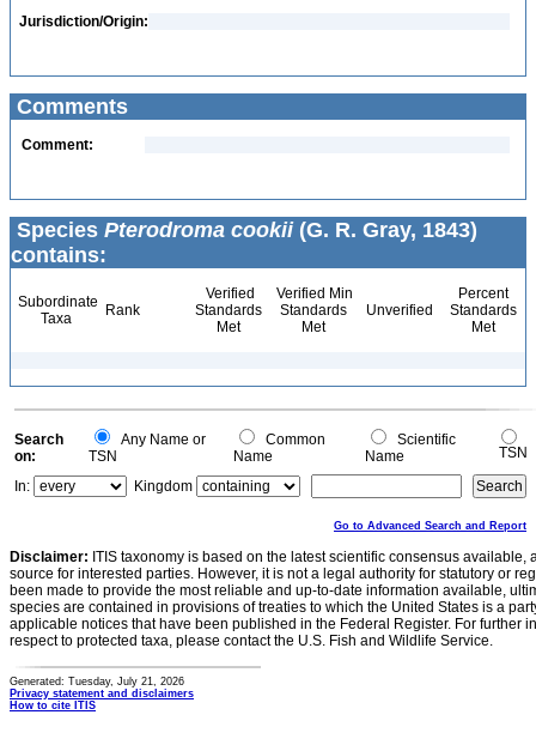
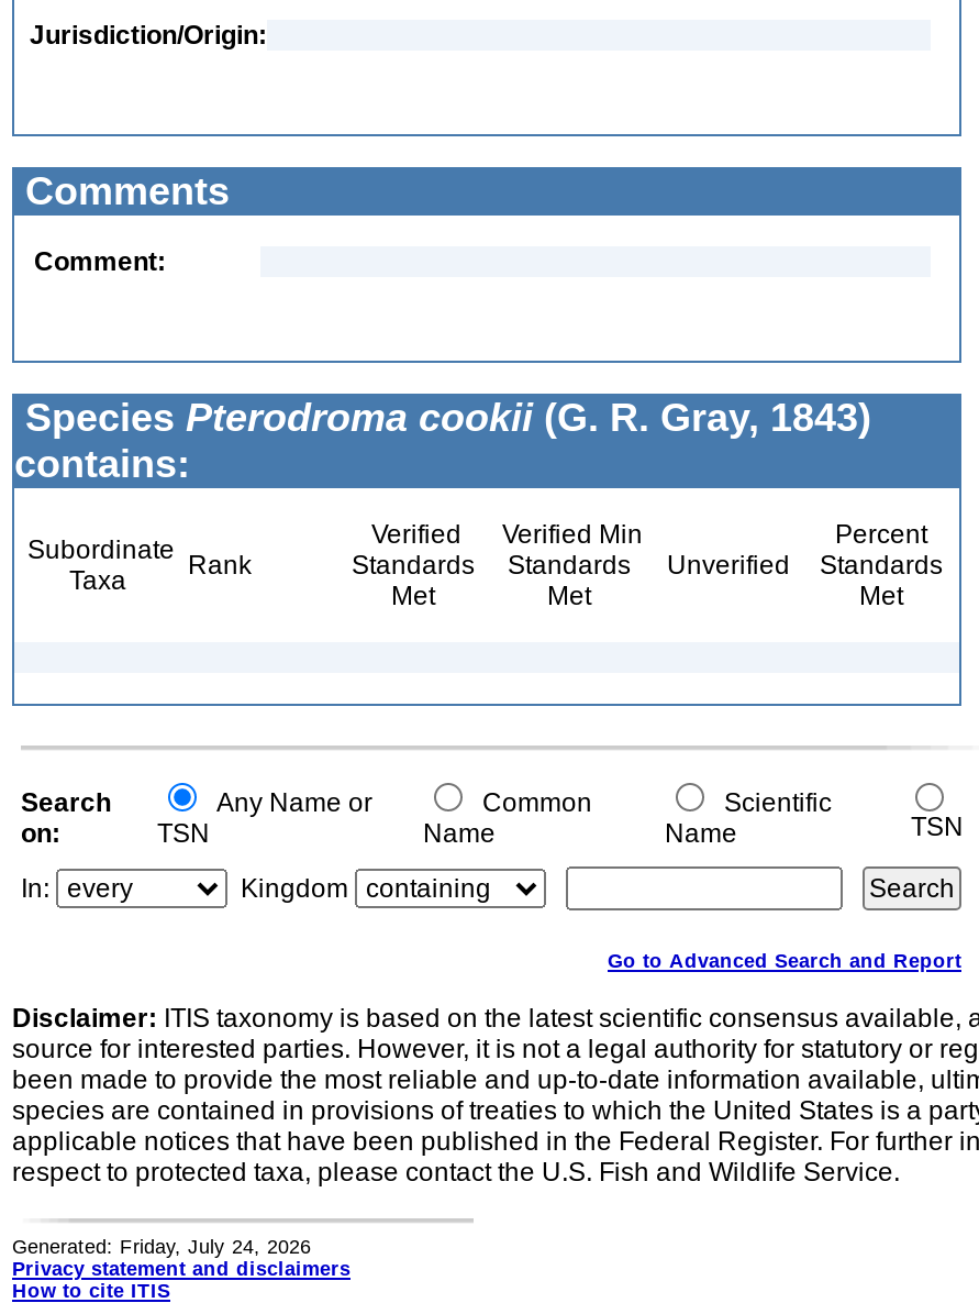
[10,676,184,687] Generated: Tuesday, July 21, 2026 -> [12,1236,311,1258] Generated: Friday, July 24, 2026

